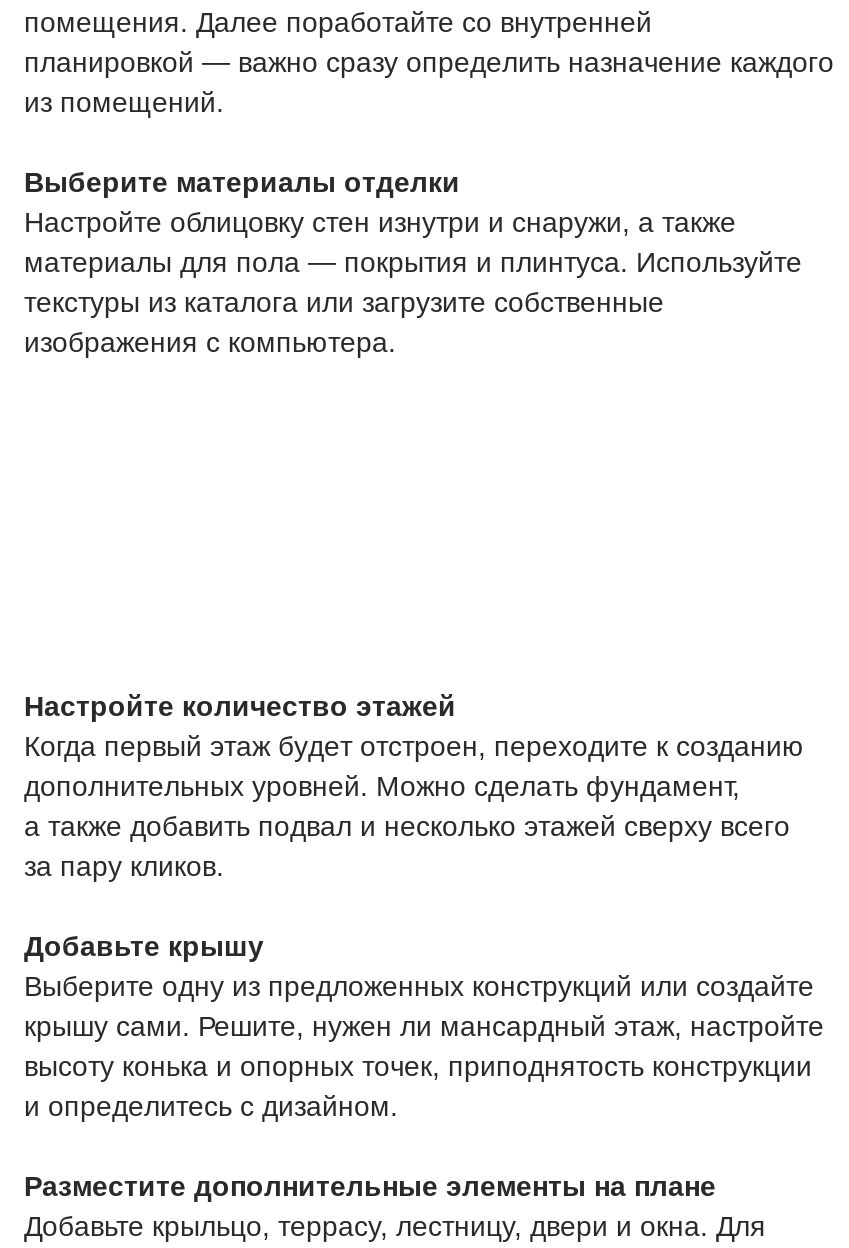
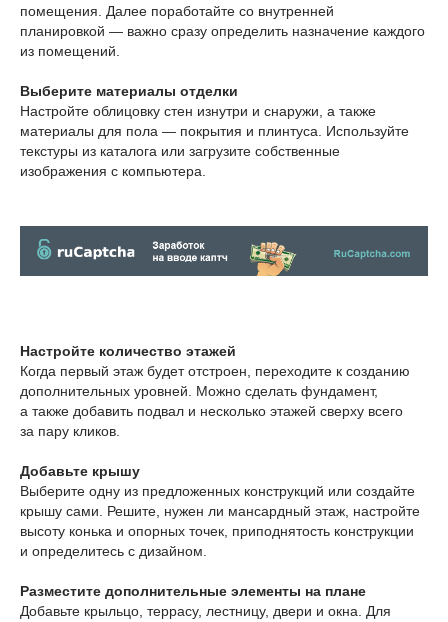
none -> [19,225,429,277] [image]

